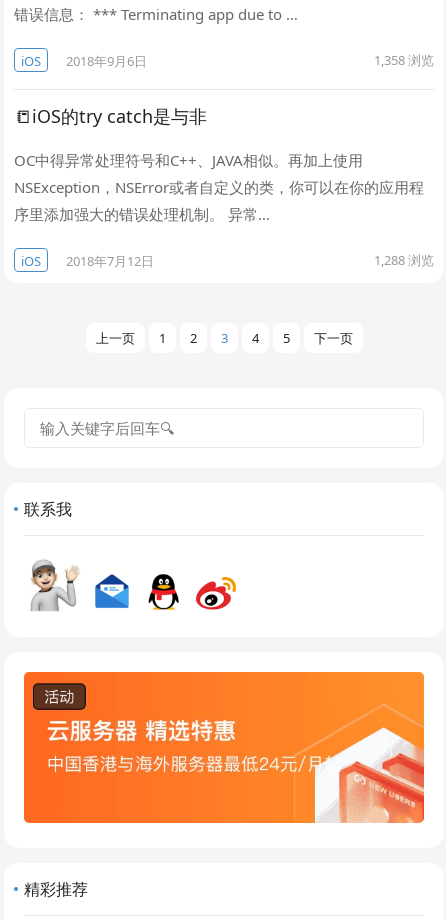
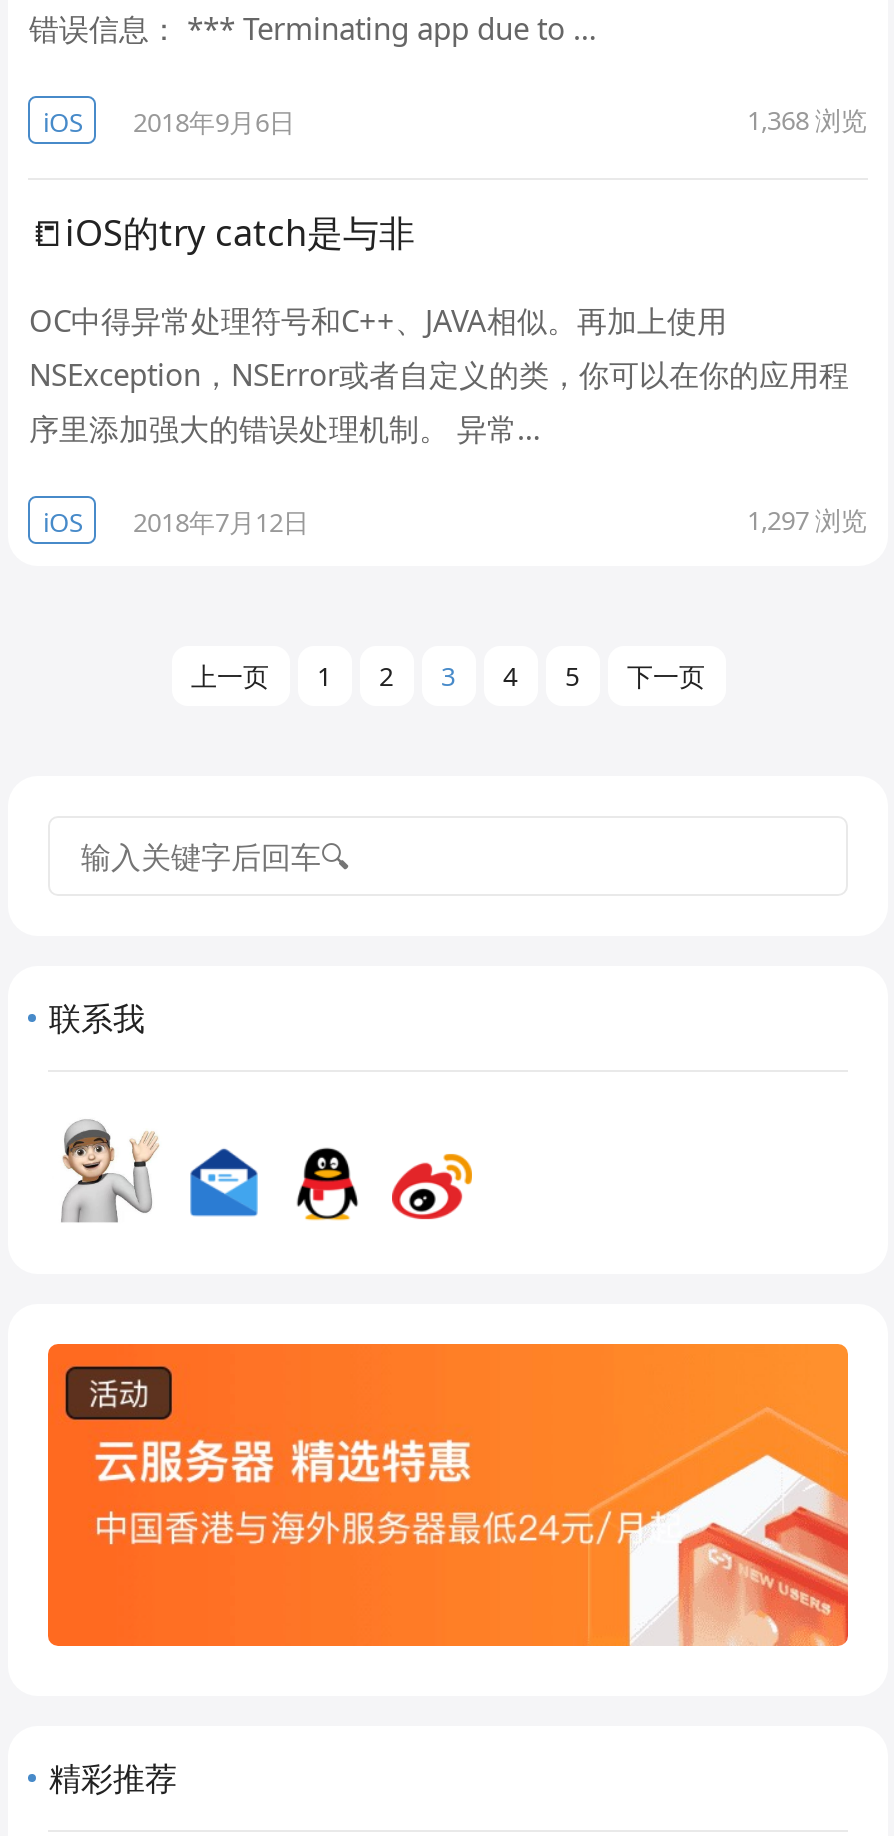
[373,51,433,69] 1,358浏览 -> [747,102,867,138] 1,368浏览
[373,251,433,269] 1,288浏览 -> [747,502,867,538] 1,297浏览

